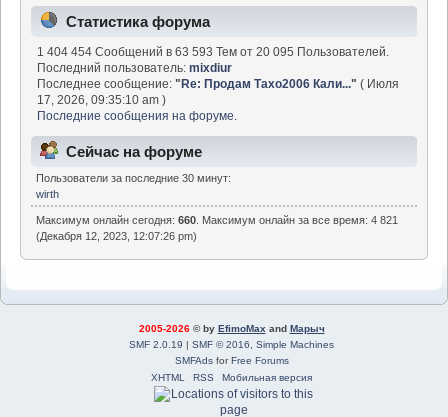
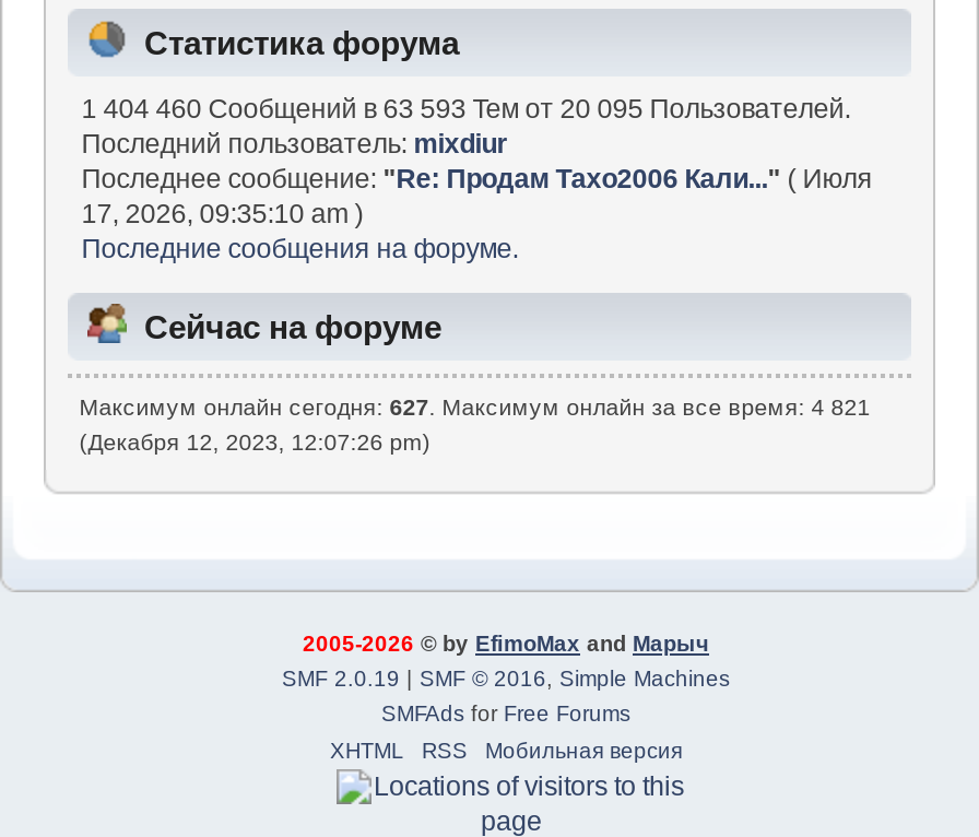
[37,45,389,59] 1 404 454 Сообщений в 63 593 Тем от 20 095 Пользователей. -> [81,94,851,124] 1 404 460 Сообщений в 63 593 Тем от 20 095 Пользователей.
[36,172,398,226] Пользователи за последние 30 минут: | wirth | Максимум онлайн сегодня: 660. Максимум онлайн за все время: 4 821 -> [79,393,870,419] Максимум онлайн сегодня: 627. Максимум онлайн за все время: 4 821

